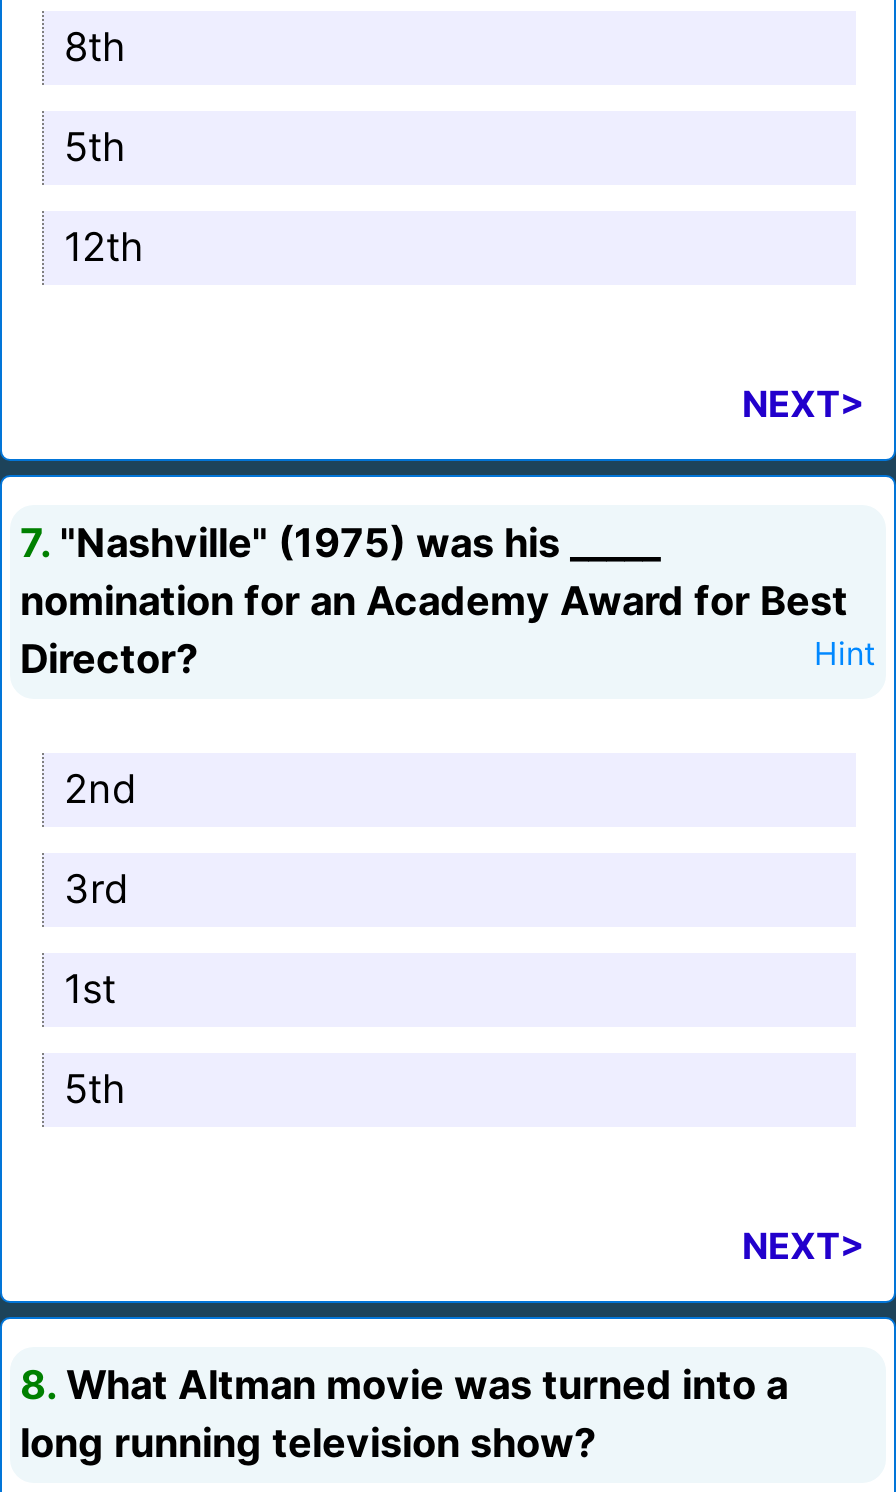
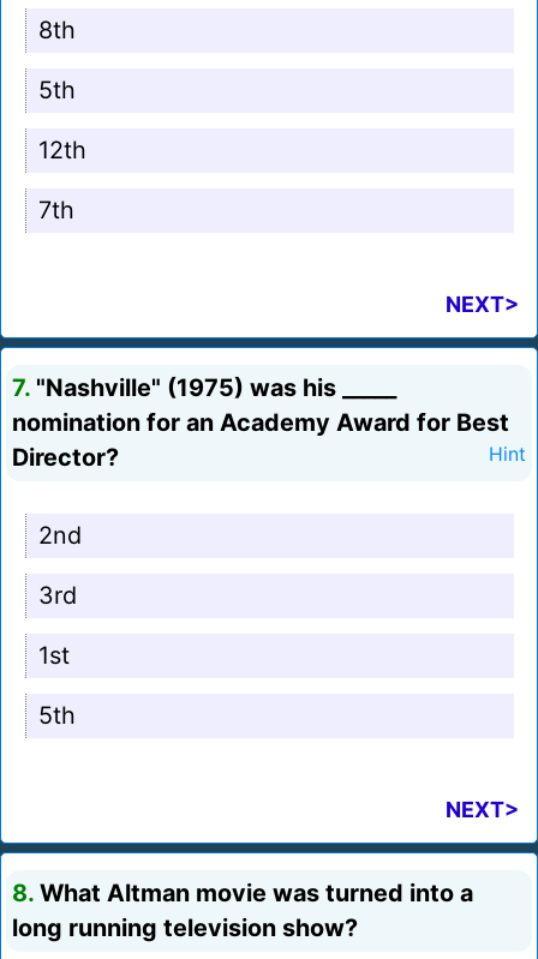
none -> [38,196,74,224] 7th

